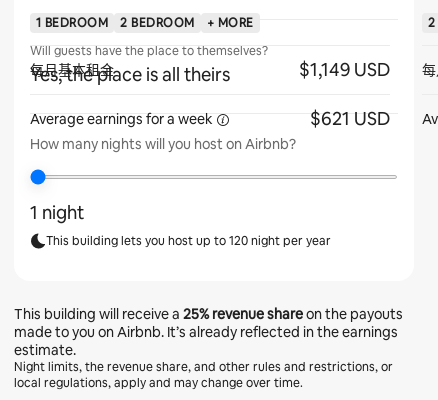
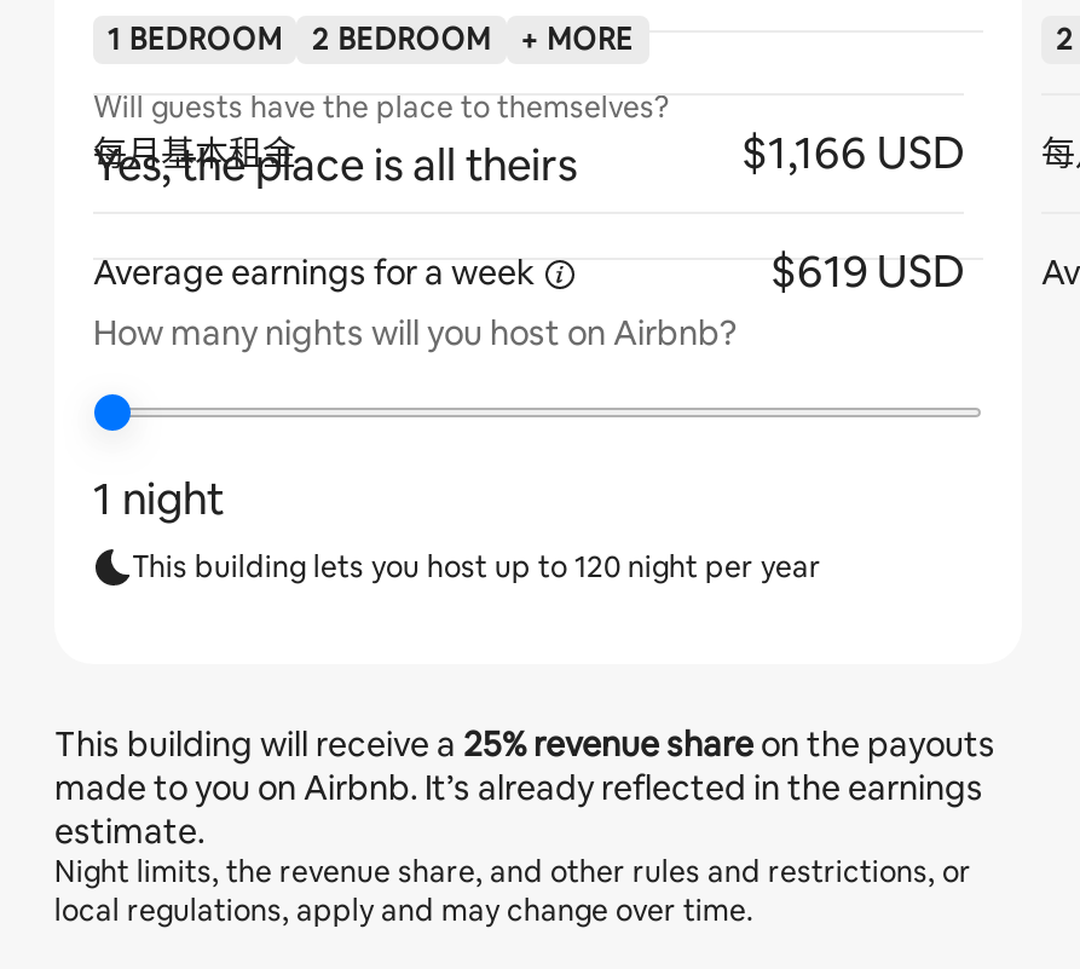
[299,58,390,81] $1,149 USD -> [741,124,964,180] $1,166 USD
[310,107,390,130] $621 USD -> [770,243,964,298] $619 USD

